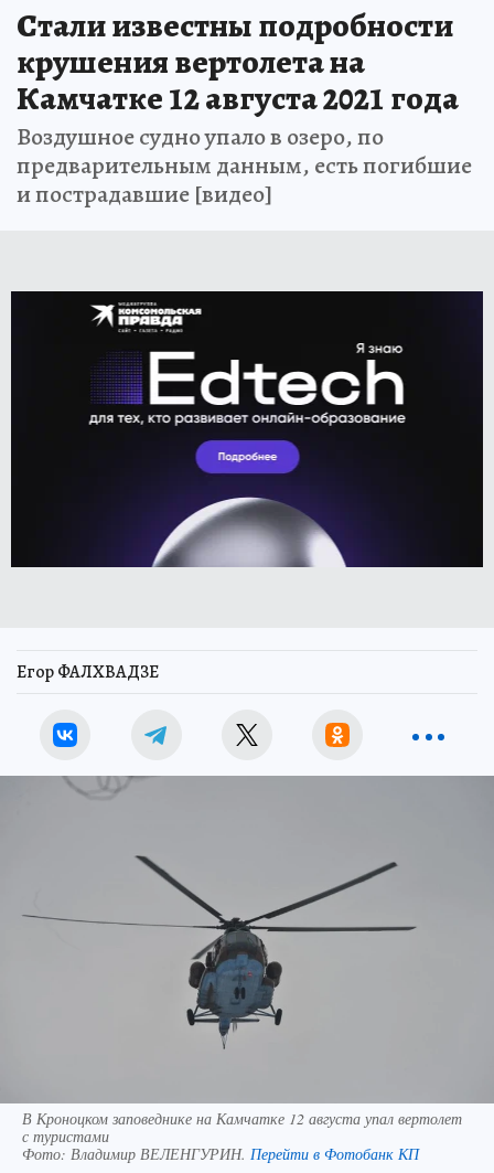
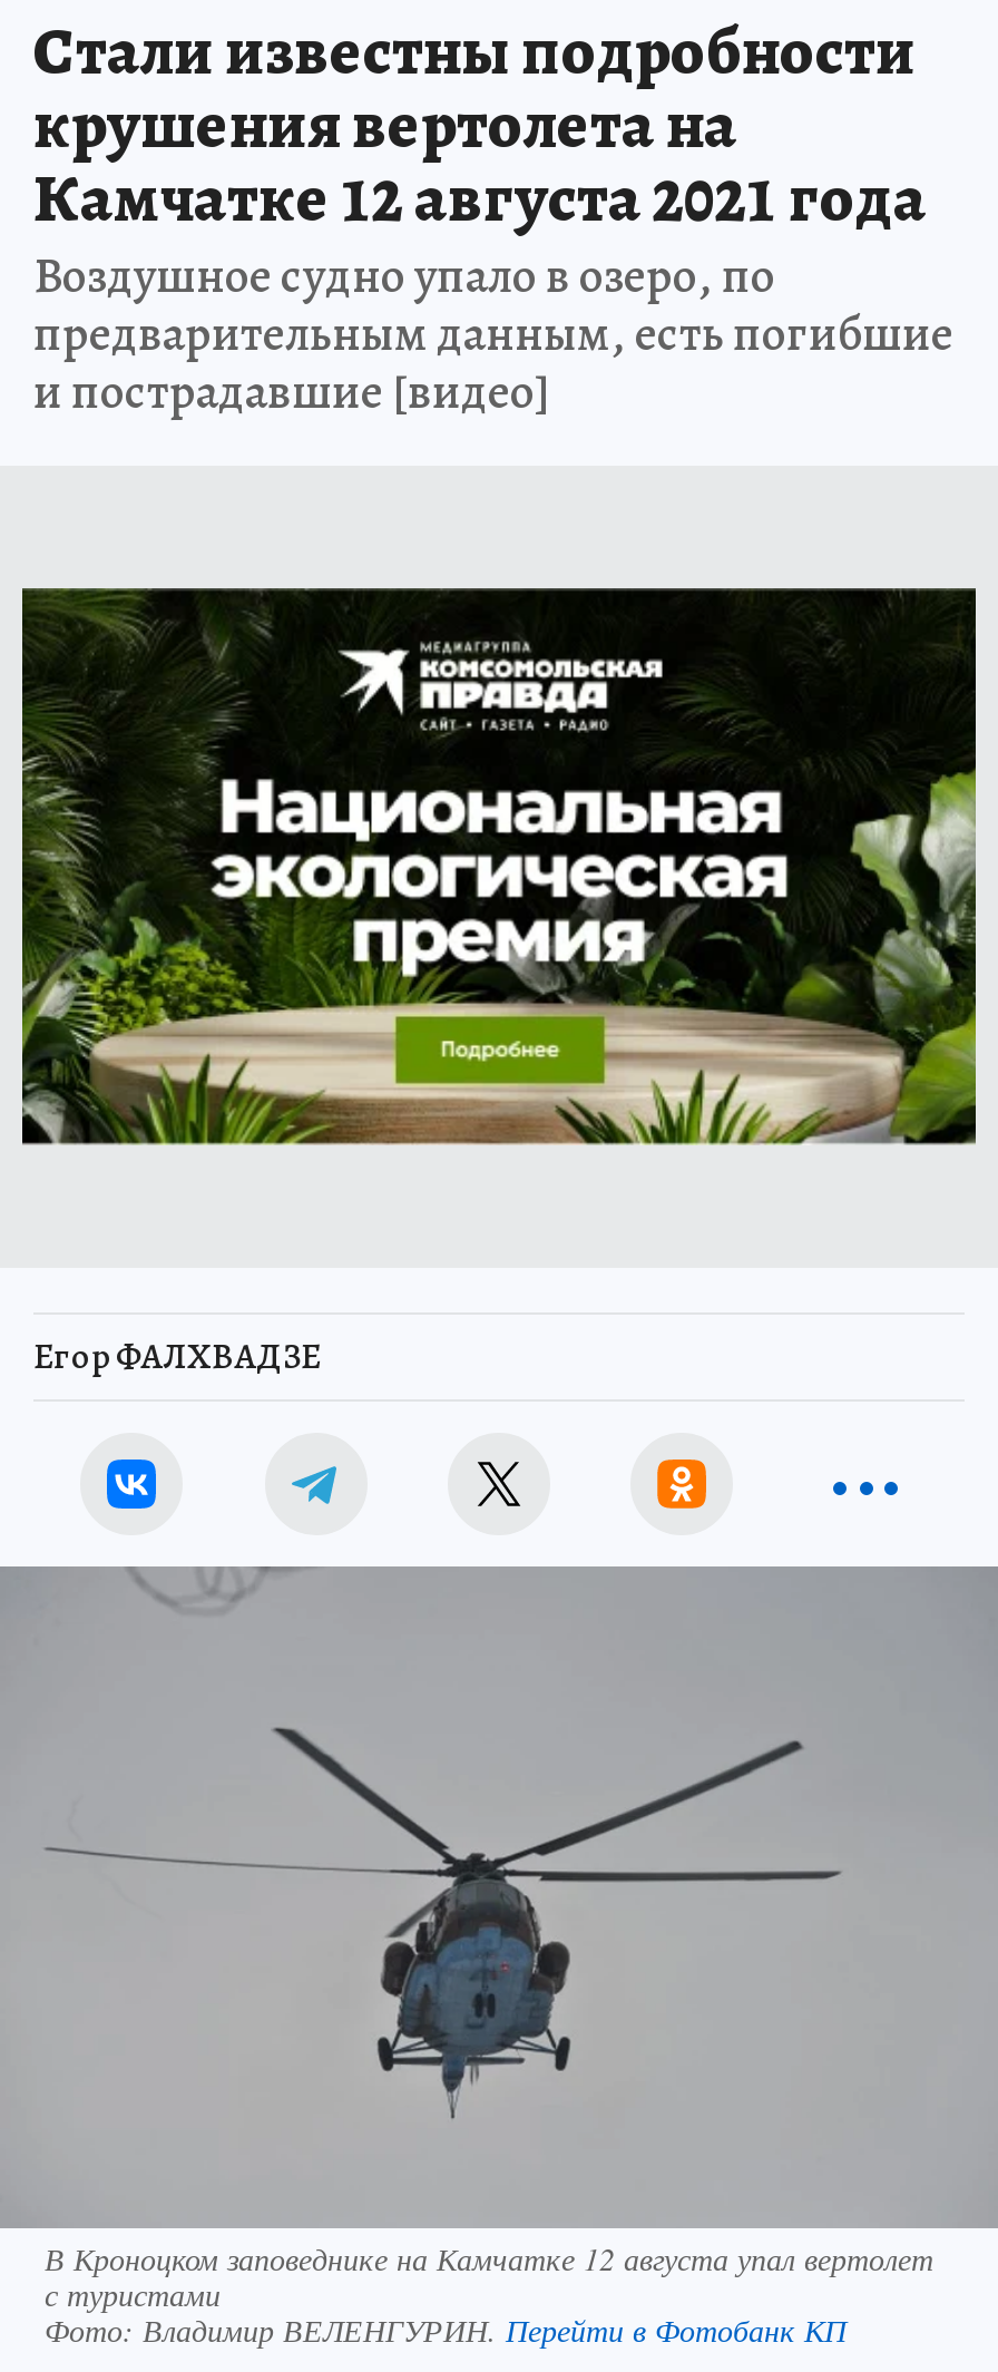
[10,291,484,568] [image] -> [20,588,978,1148] [image]

